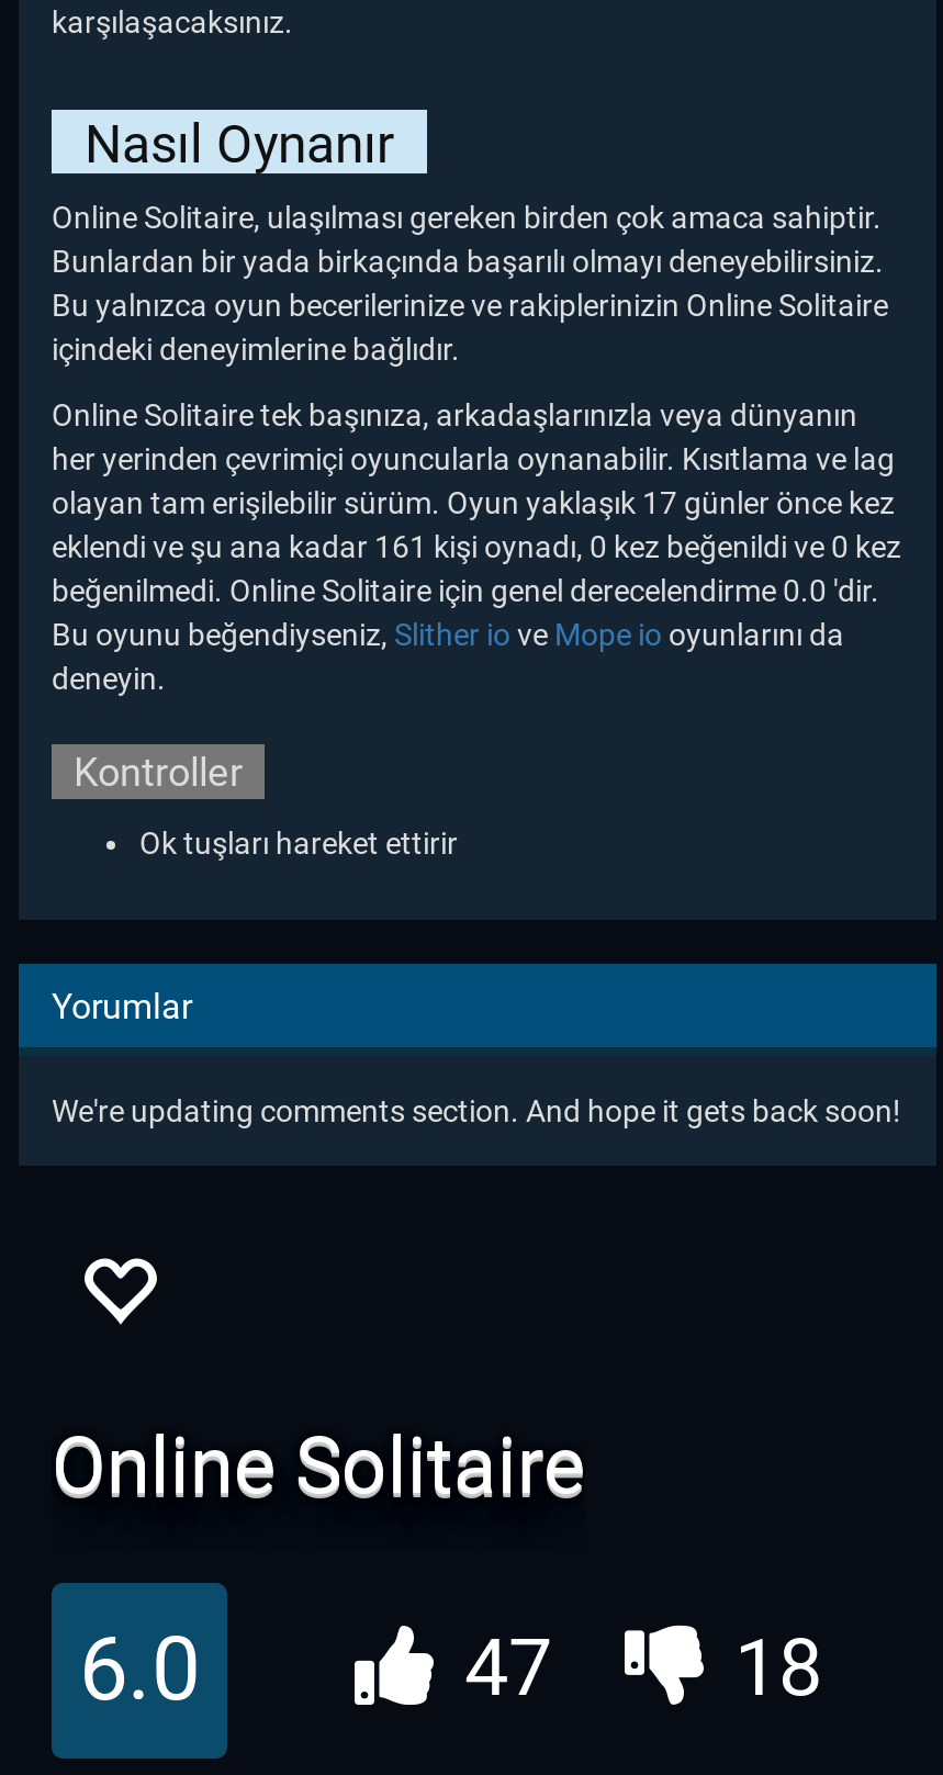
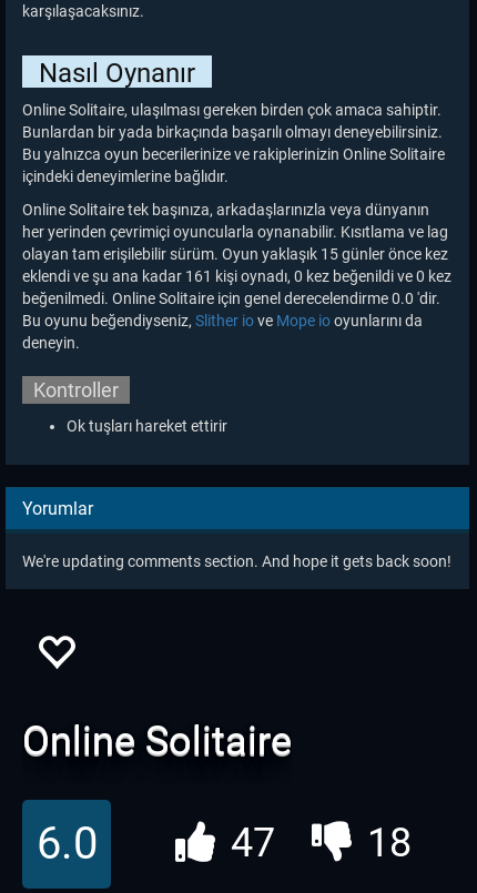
[52,484,895,519] olayan tam erişilebilir sürüm. Oyun yaklaşık 17 günler önce kez -> [22,245,448,262] olayan tam erişilebilir sürüm. Oyun yaklaşık 15 günler önce kez

